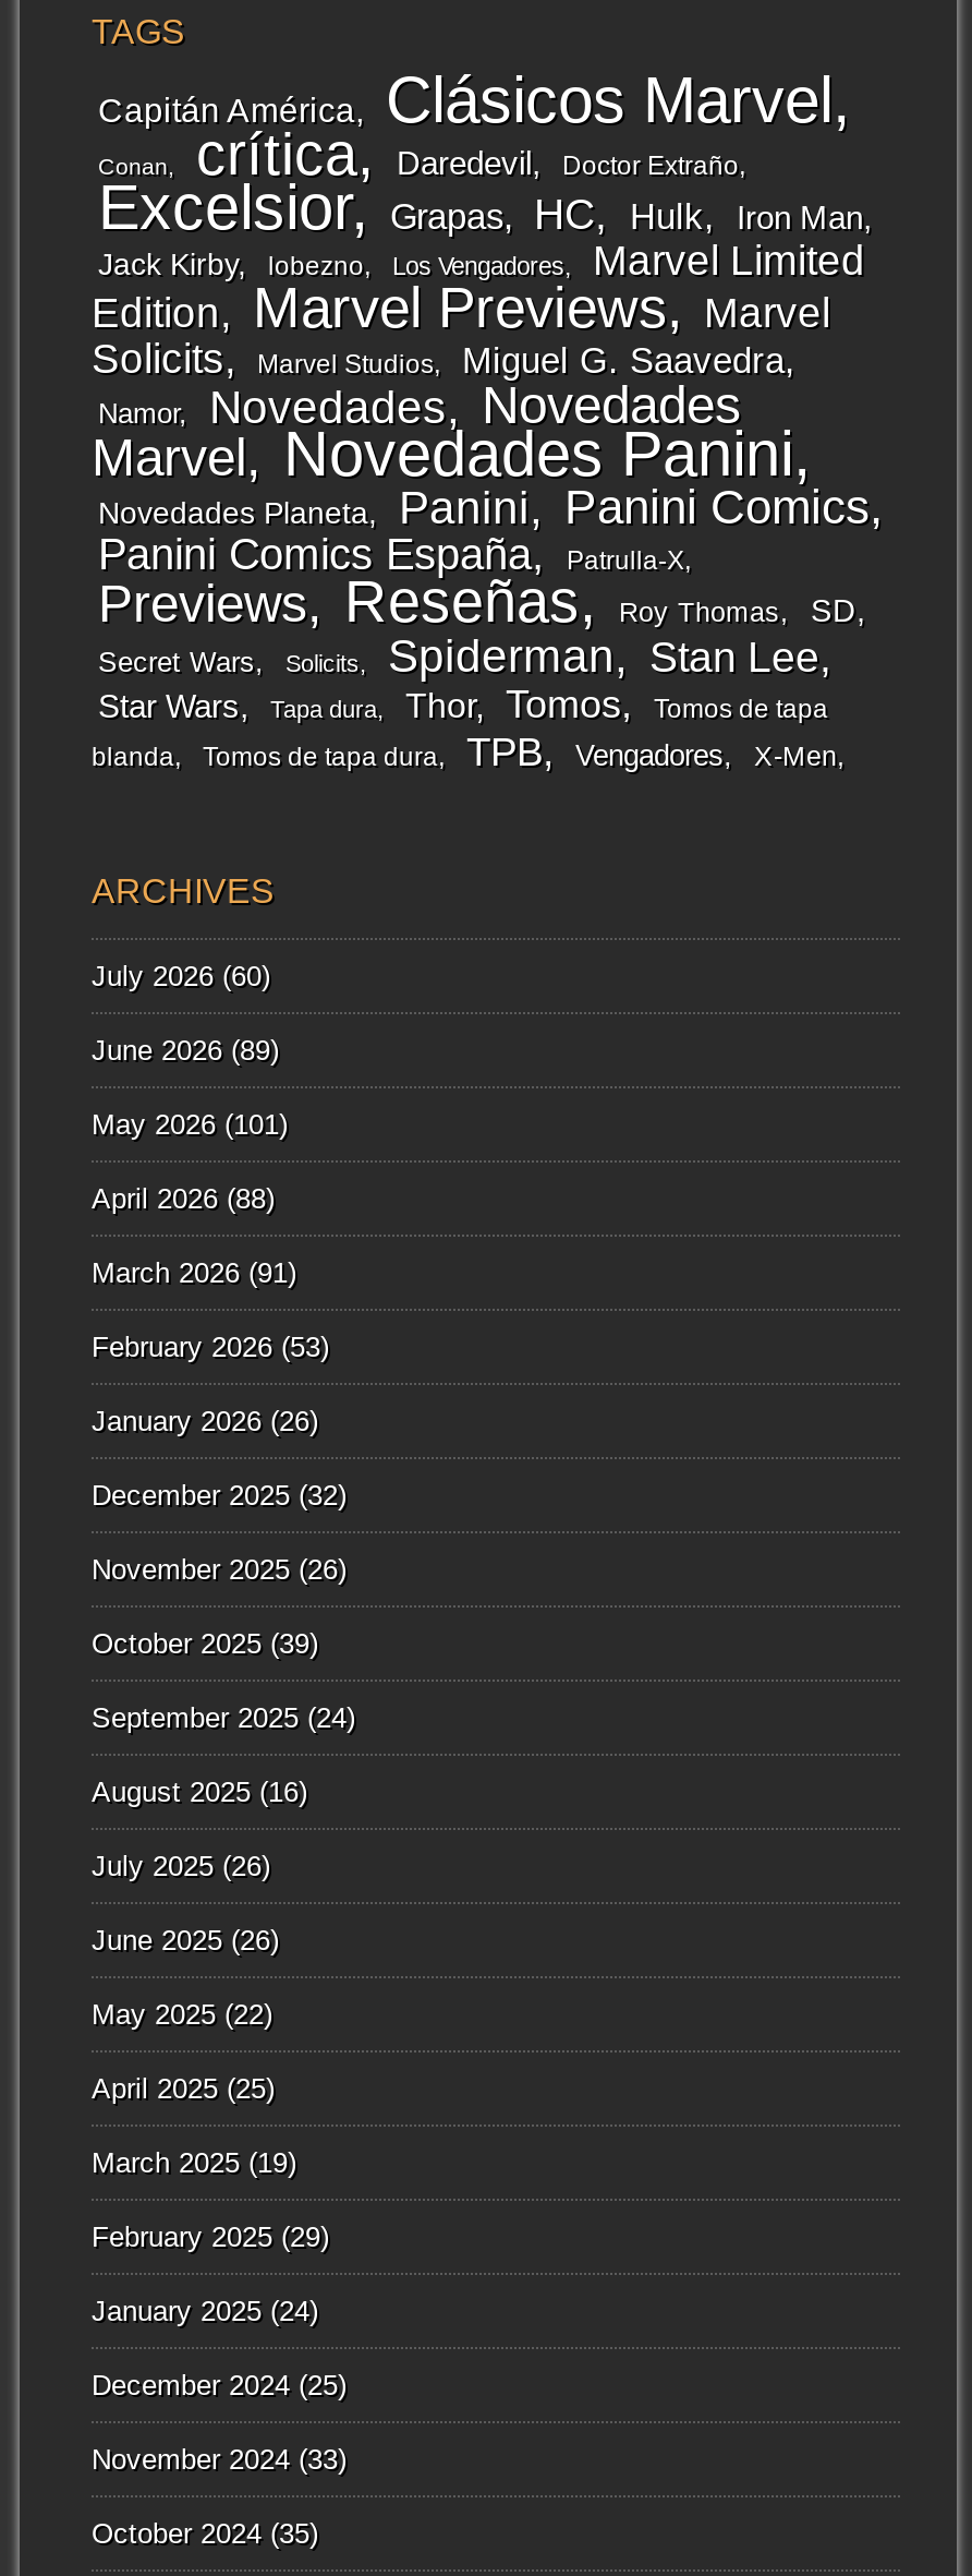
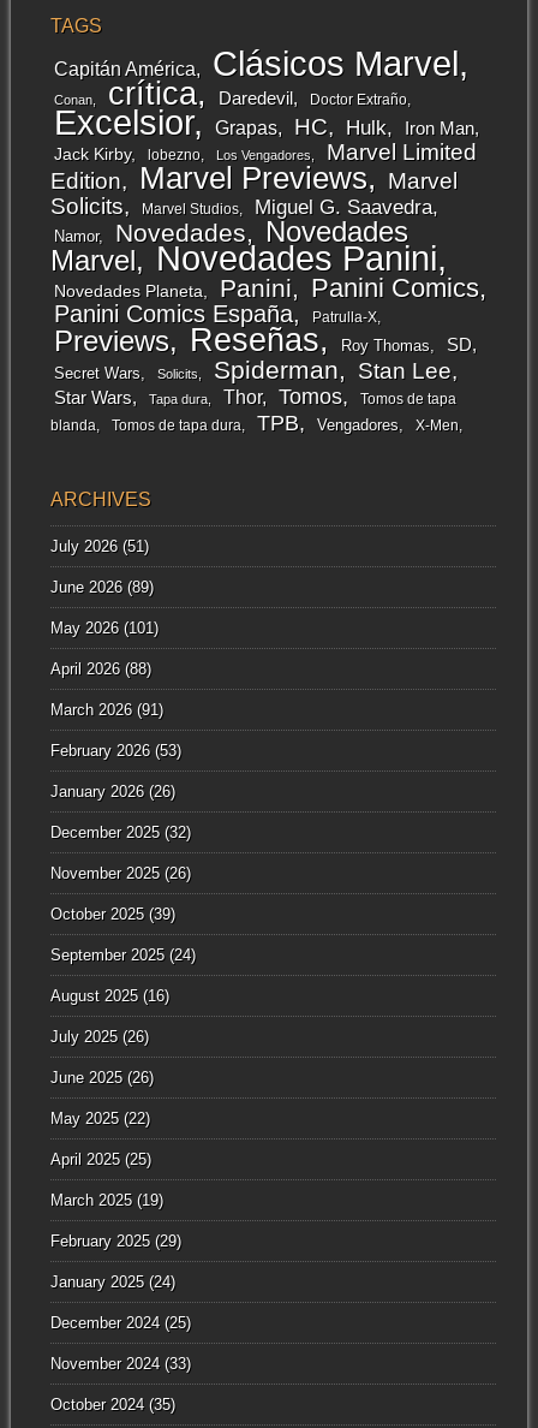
[92,959,270,991] July 2026 (60) -> [50,537,149,555] July 2026 (51)

